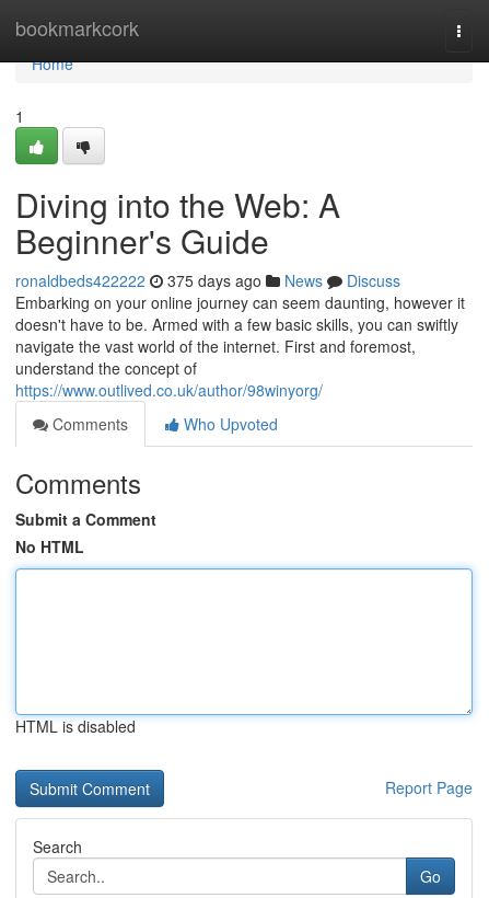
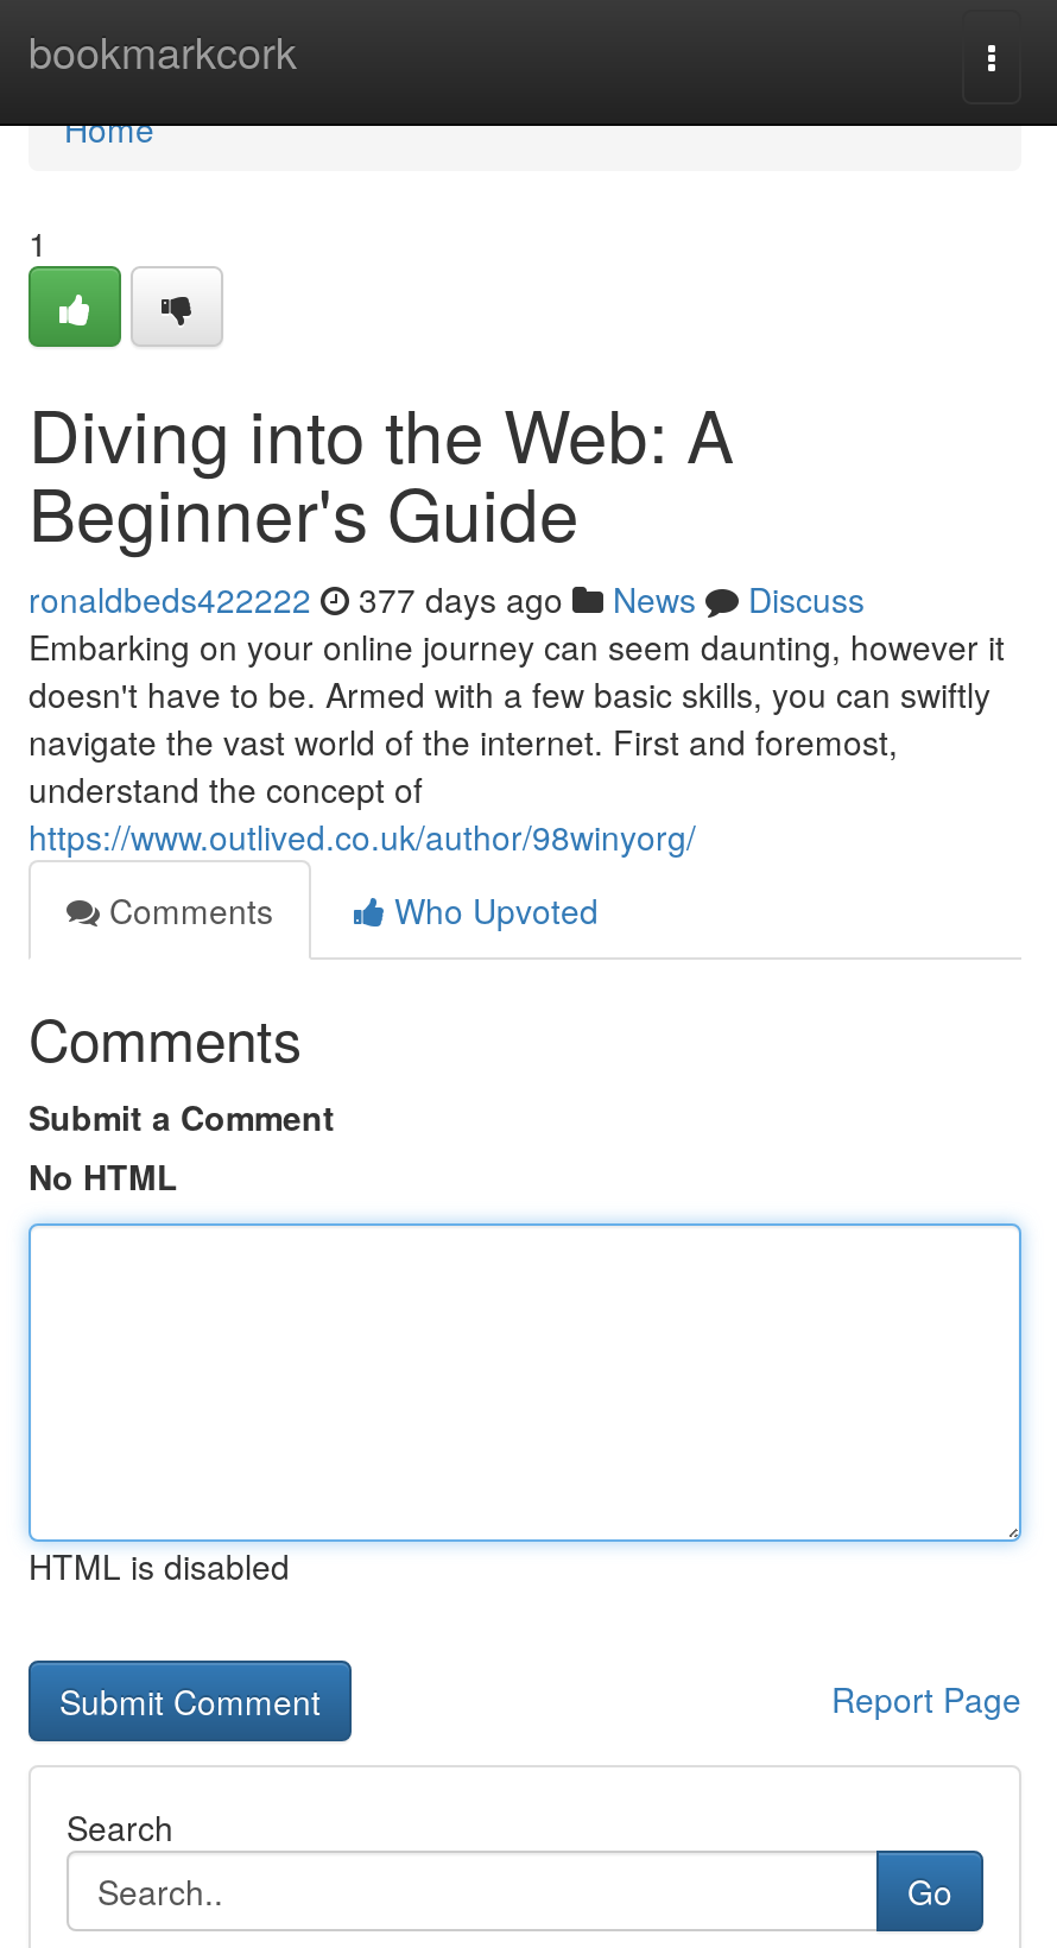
[15,269,400,291] ronaldbeds422222 375 days ago News Discuss -> [29,575,865,622] ronaldbeds422222 377 days ago News Discuss

